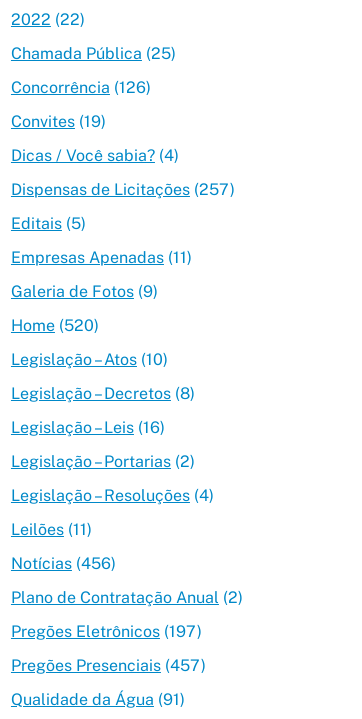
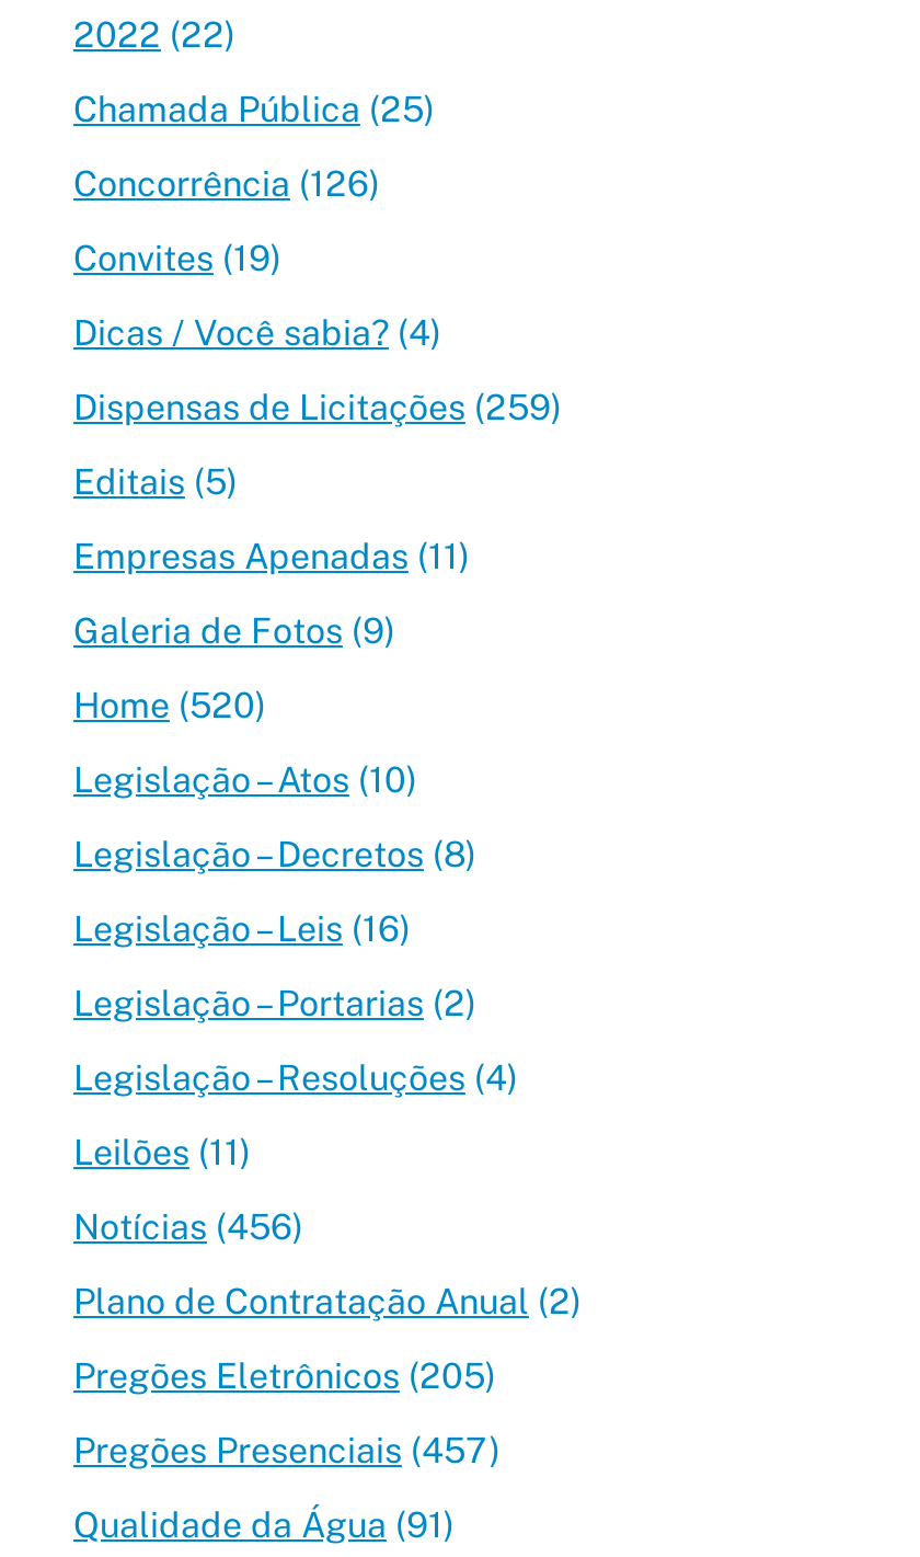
[11,180,235,199] Dispensas de Licitações (257) -> [73,387,562,429] Dispensas de Licitações (259)
[11,622,202,641] Pregões Eletrônicos (197) -> [73,1356,496,1398] Pregões Eletrônicos (205)

